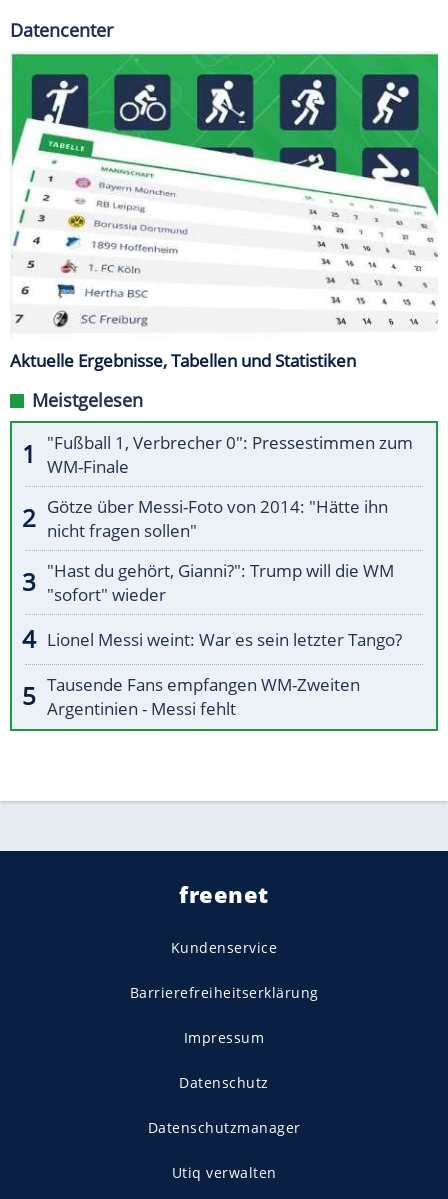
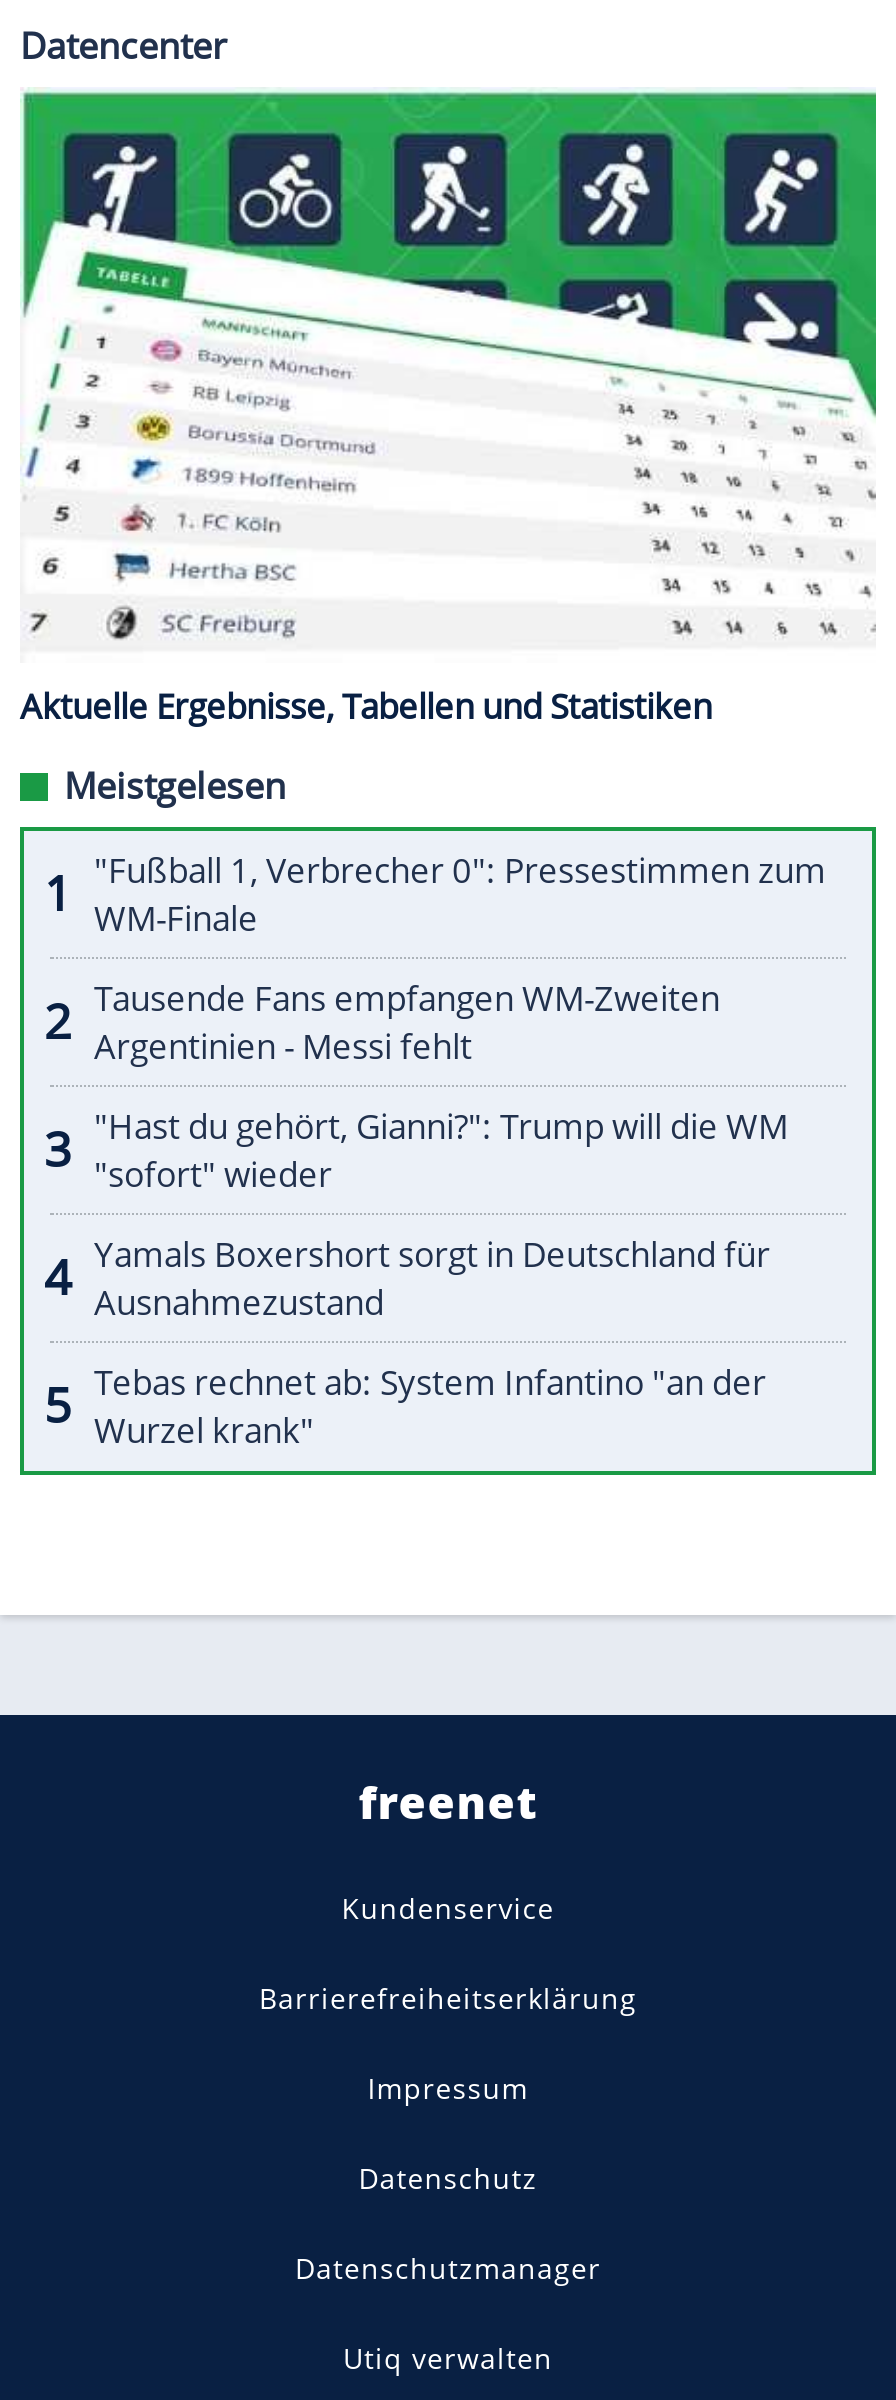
[47,495,388,542] Götze über Messi-Foto von 2014: "Hätte ihn | nicht fragen sollen" -> none
none -> [94,1359,766,1453] Tebas rechnet ab: System Infantino "an der | Wurzel krank"
[47,628,402,651] Lionel Messi weint: War es sein letzter Tango? -> [94,1231,770,1325] Yamals Boxershort sorgt in Deutschland für | Ausnahmezustand
moved [47,673,360,720] -> [94,975,720,1069]: Tausende Fans empfangen WM-Zweiten | Argentinien - Messi fehlt

